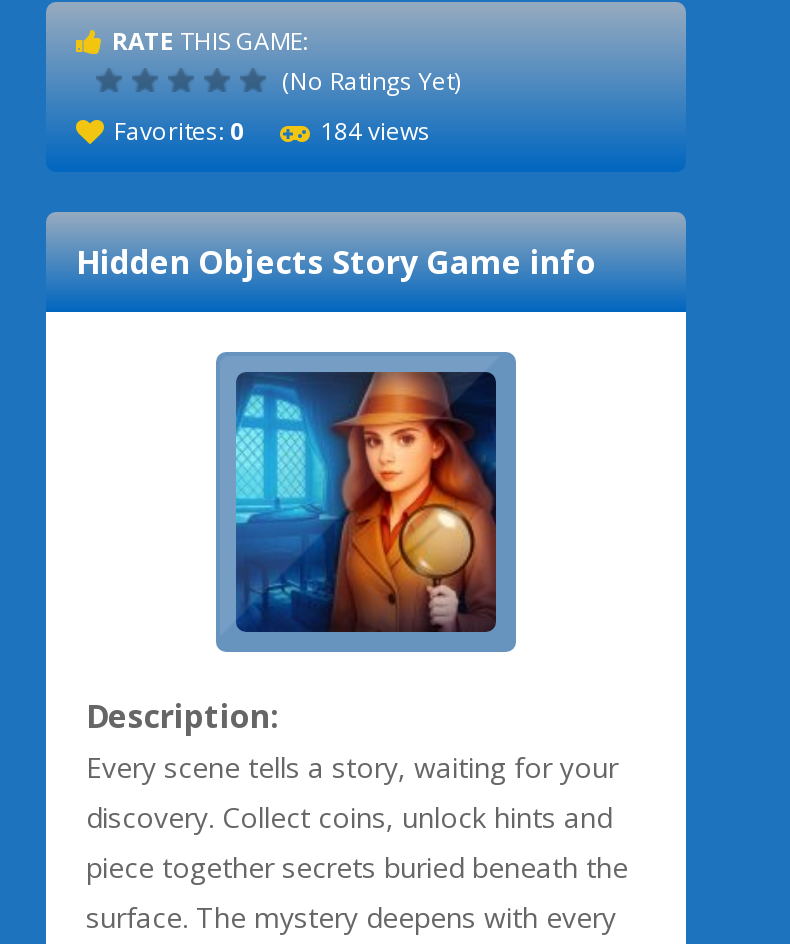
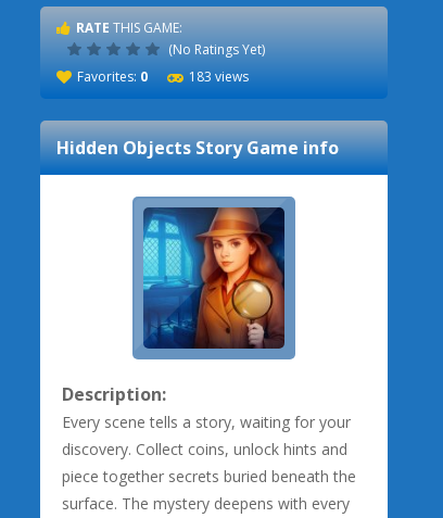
[320,114,430,148] 184 views -> [189,67,249,86] 183 views

